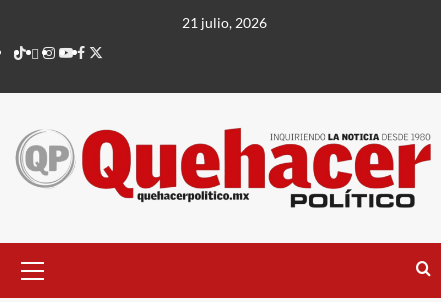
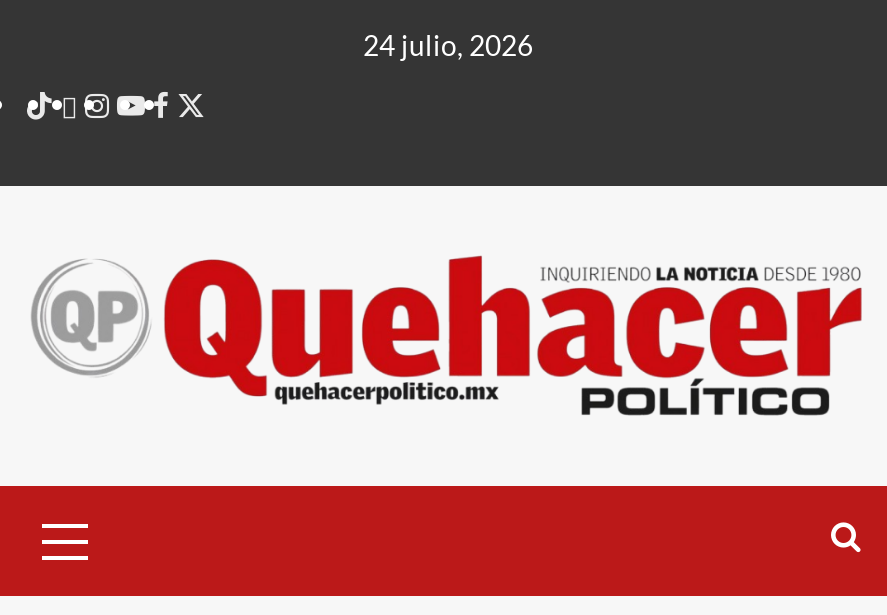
[181,14,266,31] 21 julio, 2026 -> [363,28,533,62] 24 julio, 2026

